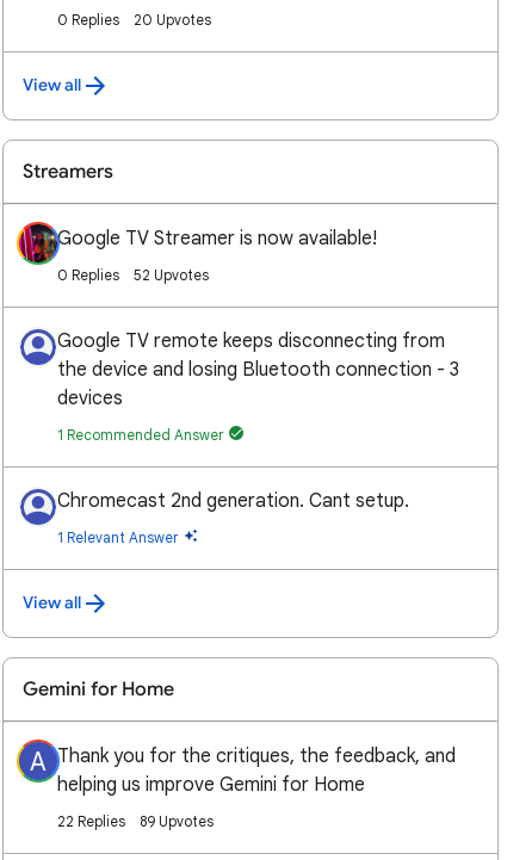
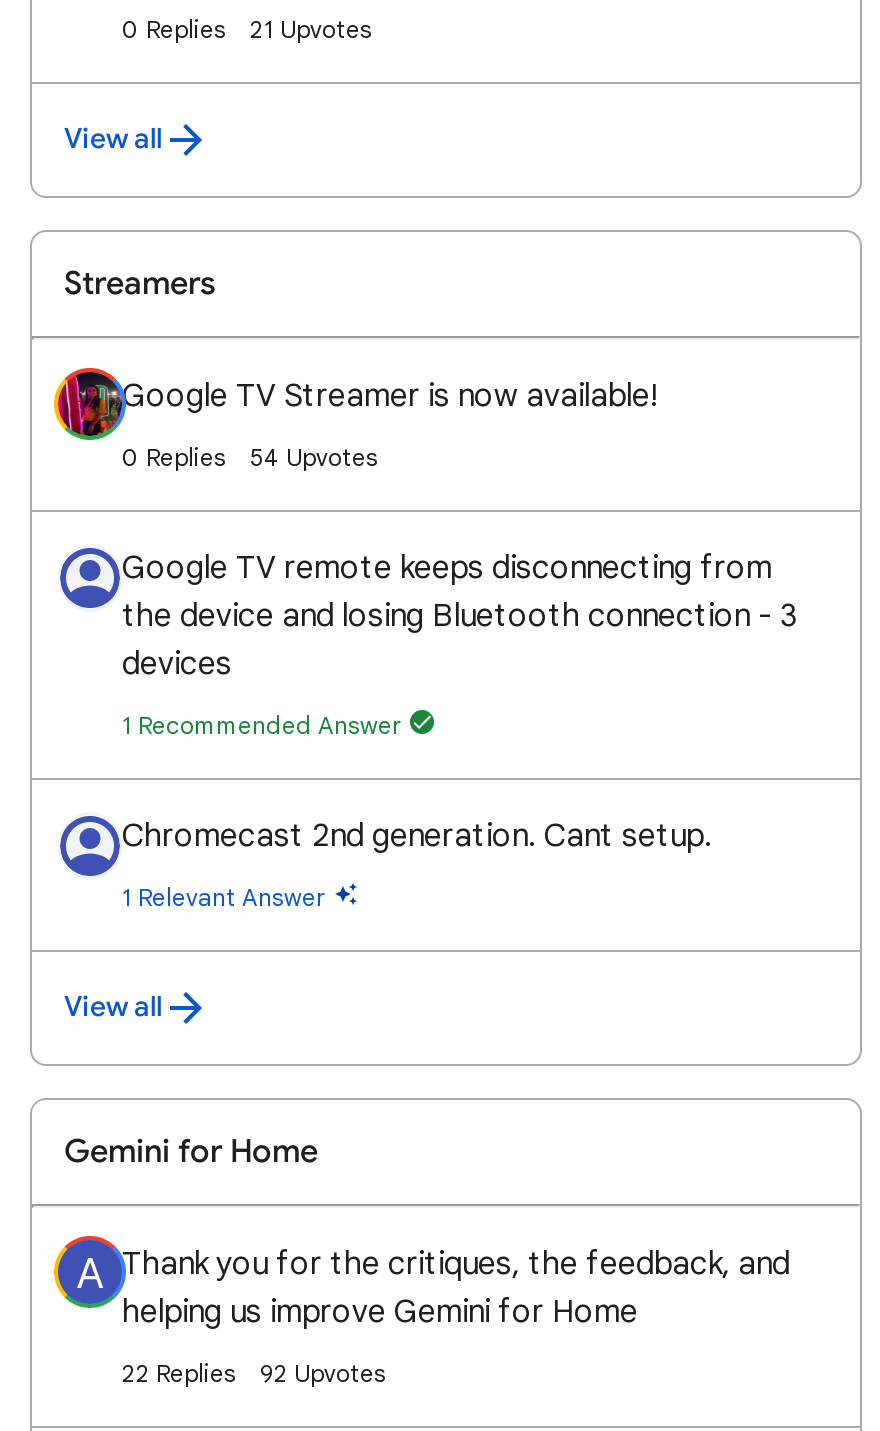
[134,11,211,29] 20 Upvotes -> [250,14,372,44] 21 Upvotes
[134,266,209,284] 52 Upvotes -> [250,442,378,472] 54 Upvotes
[57,812,214,830] 22 Replies 89 Upvotes -> [122,1358,386,1388] 22 Replies 92 Upvotes

